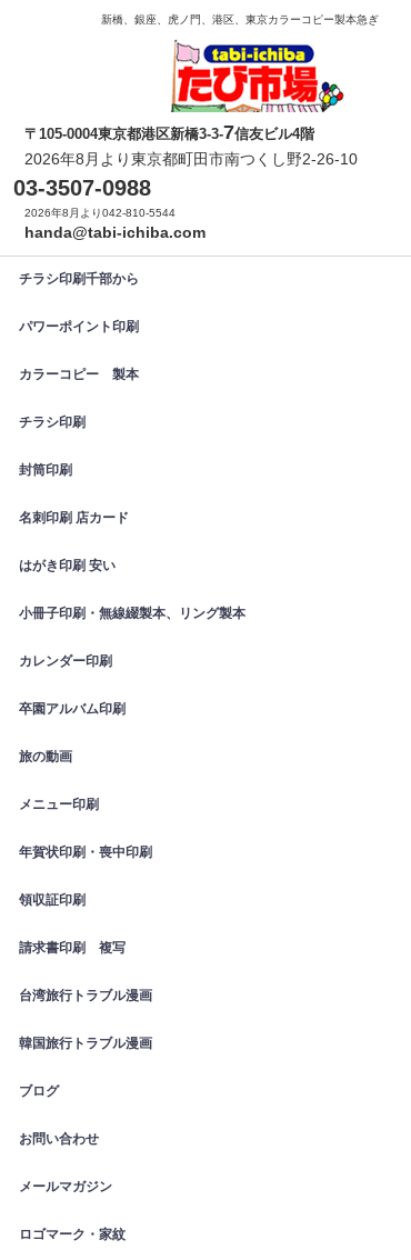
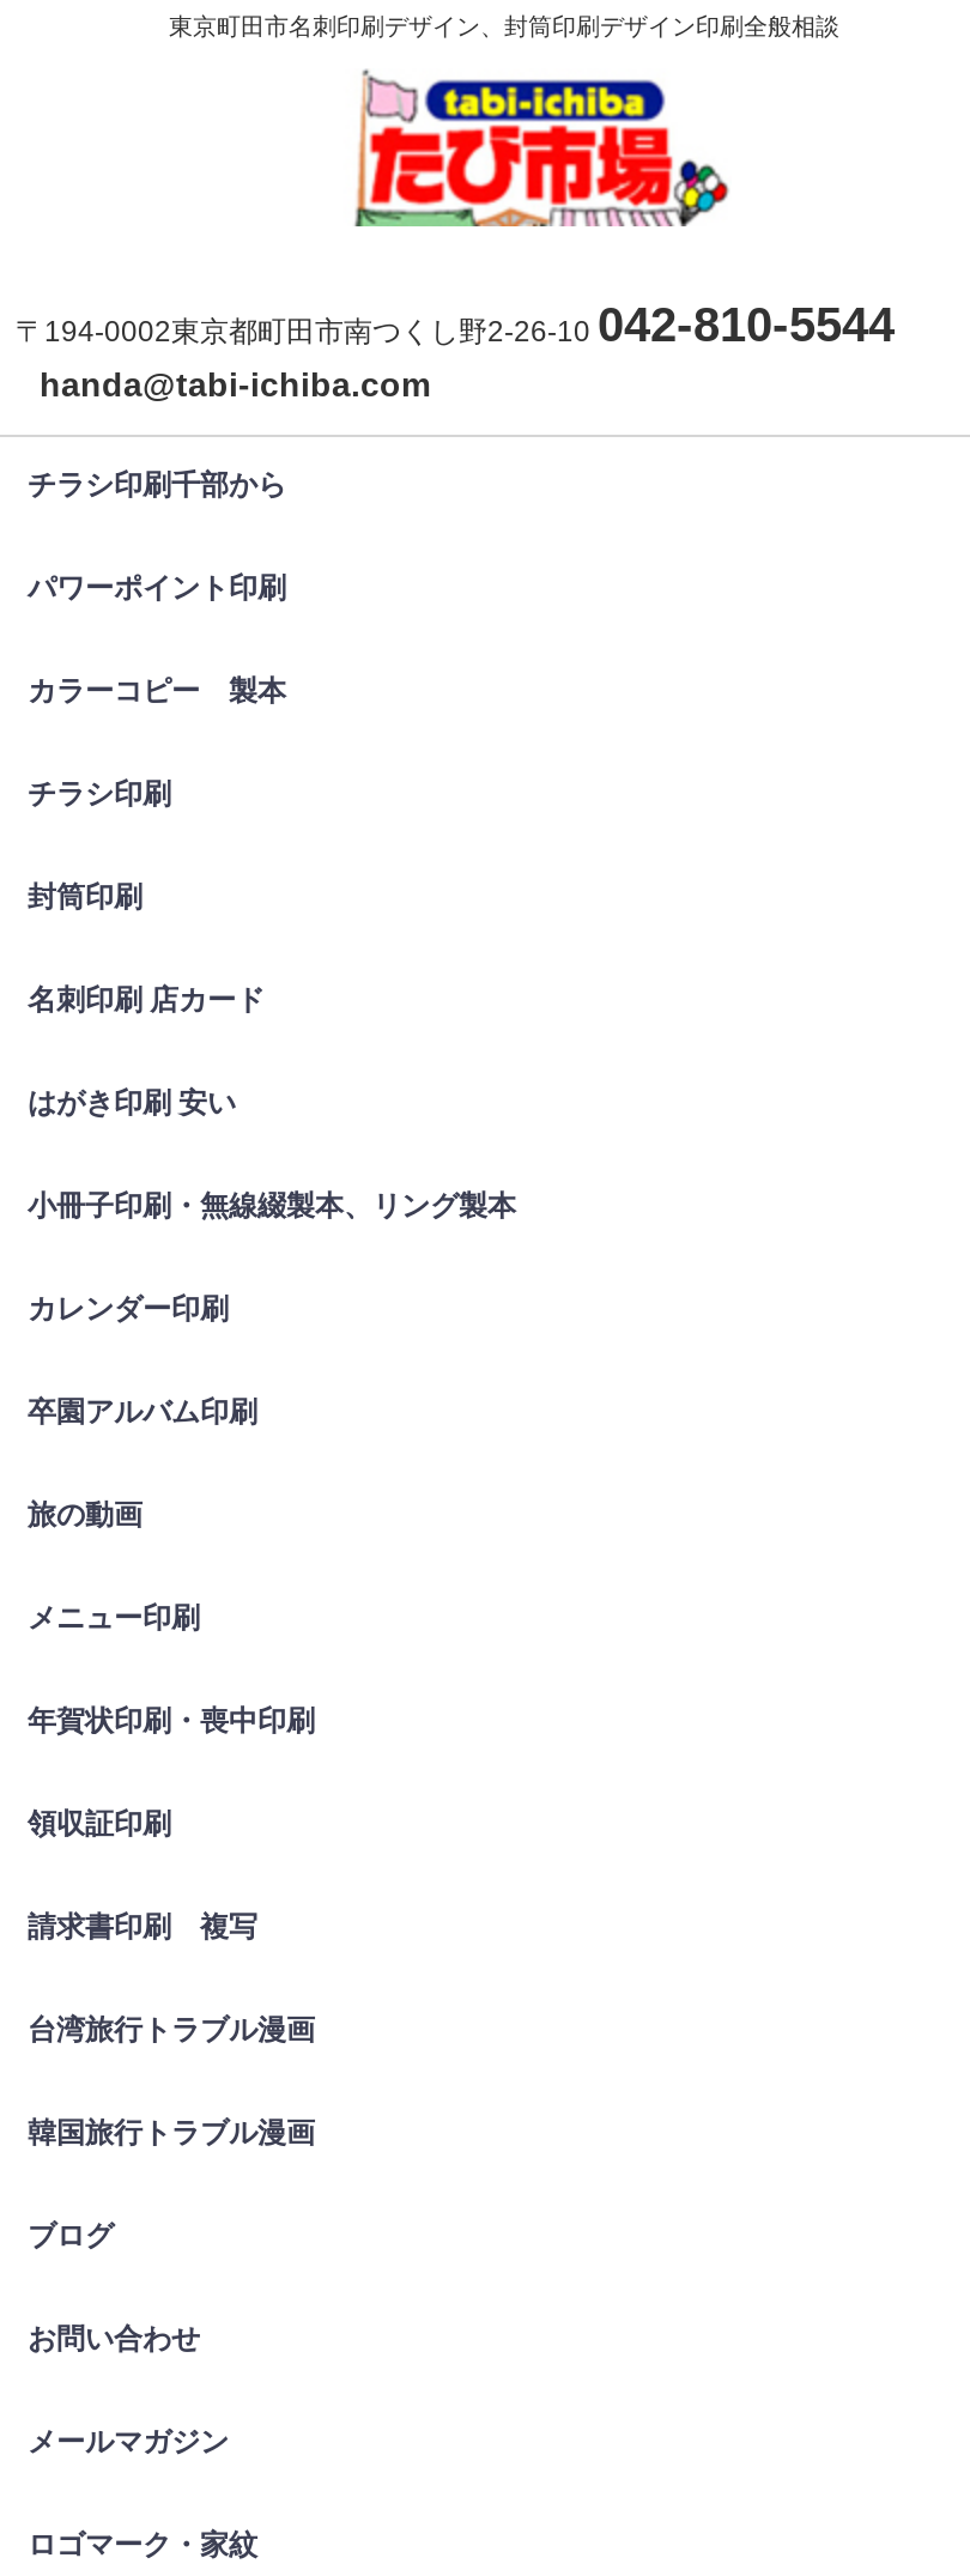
[101,13,379,26] 新橋、銀座、虎ノ門、港区、東京カラーコピー製本急ぎ -> [169,13,839,40] 東京町田市名刺印刷デザイン、封筒印刷デザイン印刷全般相談
[13,121,358,219] 〒105-0004東京都港区新橋3-3-7信友ビル4階 | 2026年8月より東京都町田市南つくし野2-26-10 | 03-3507-0988 | 2026年8月より042-810-5544 -> [16,298,895,351] 〒194-0002東京都町田市南つくし野2-26-10 042-810-5544

